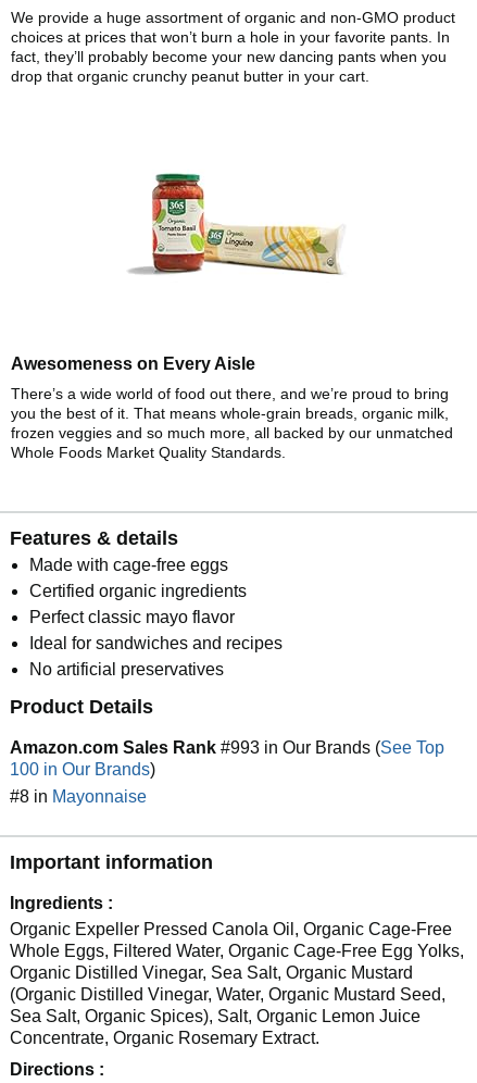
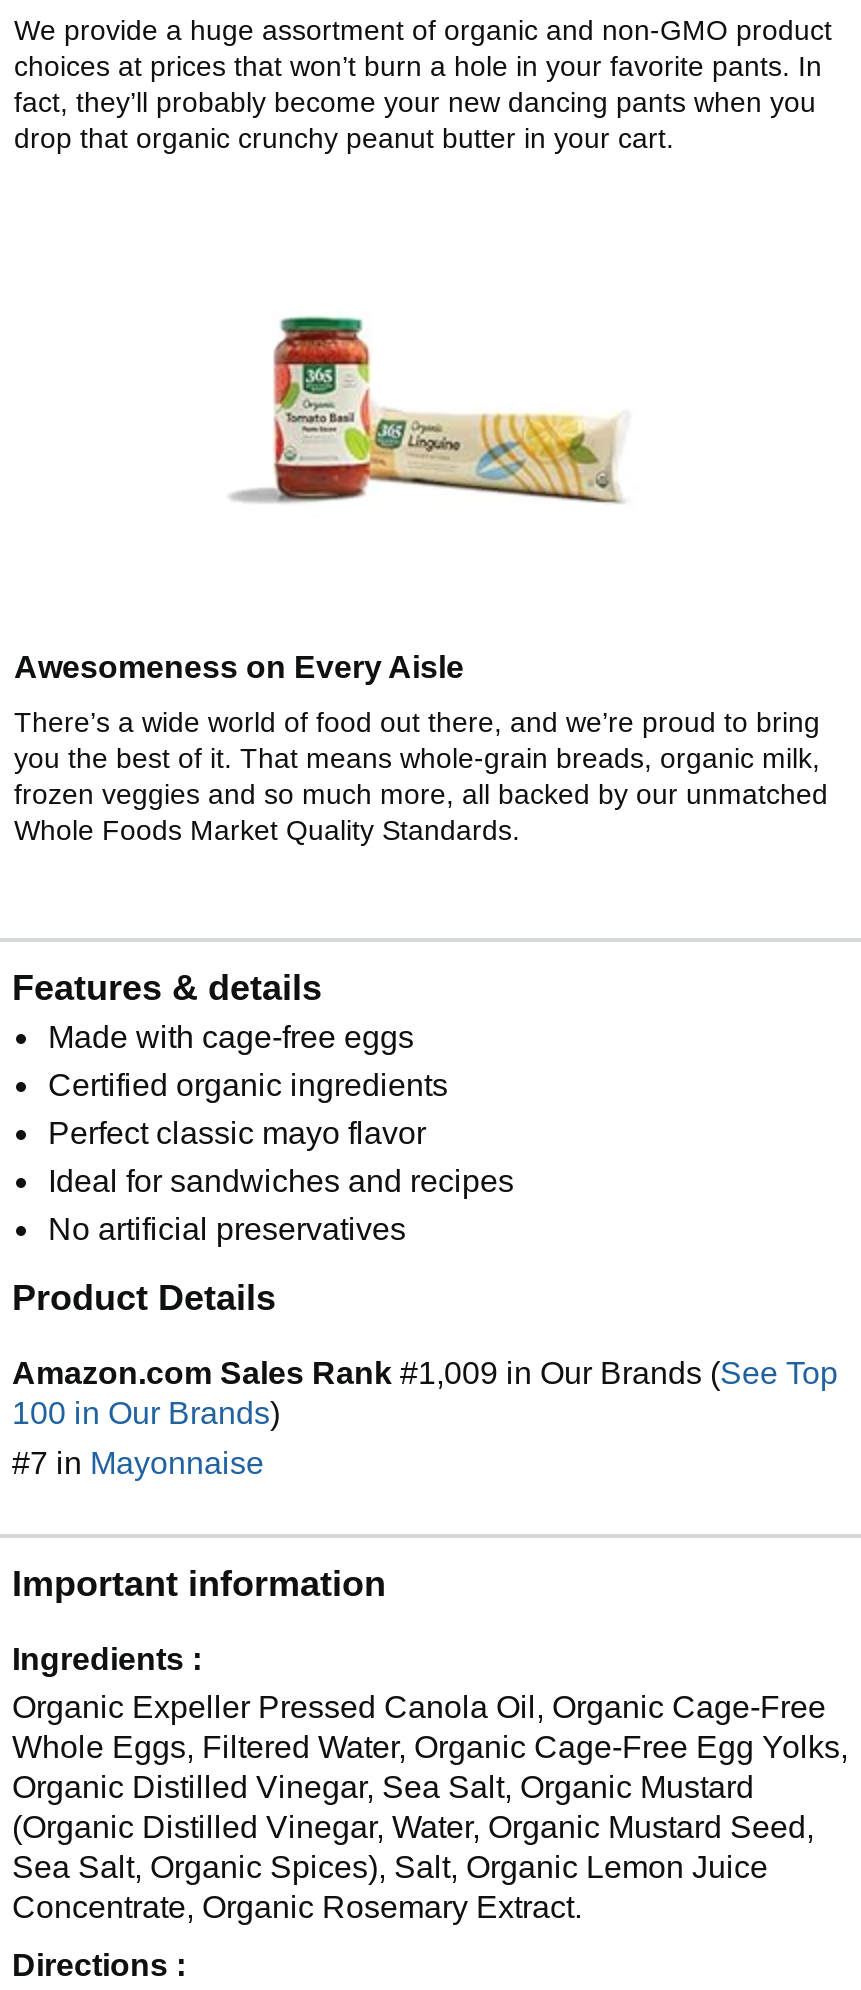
[10,738,444,756] Amazon.com Sales Rank #993 in Our Brands (See Top -> [12,1355,838,1389] Amazon.com Sales Rank #1,009 in Our Brands (See Top
[10,787,147,805] #8 in Mayonnaise -> [12,1445,264,1479] #7 in Mayonnaise

